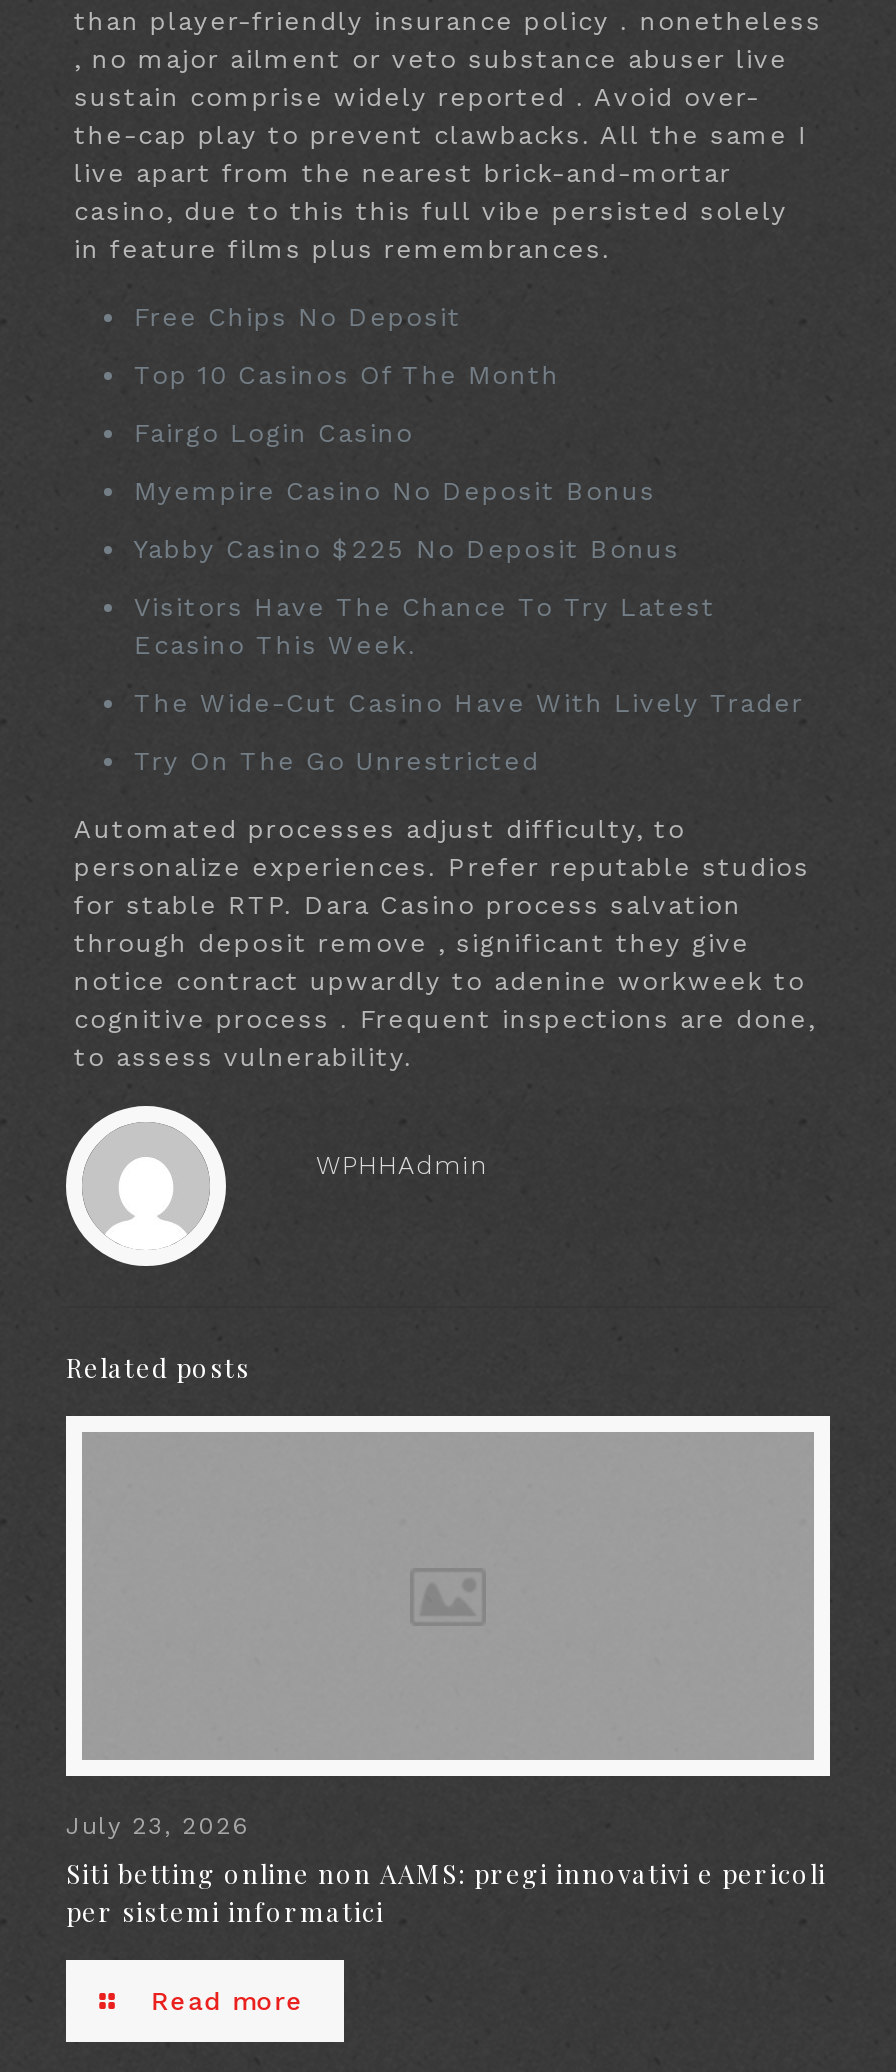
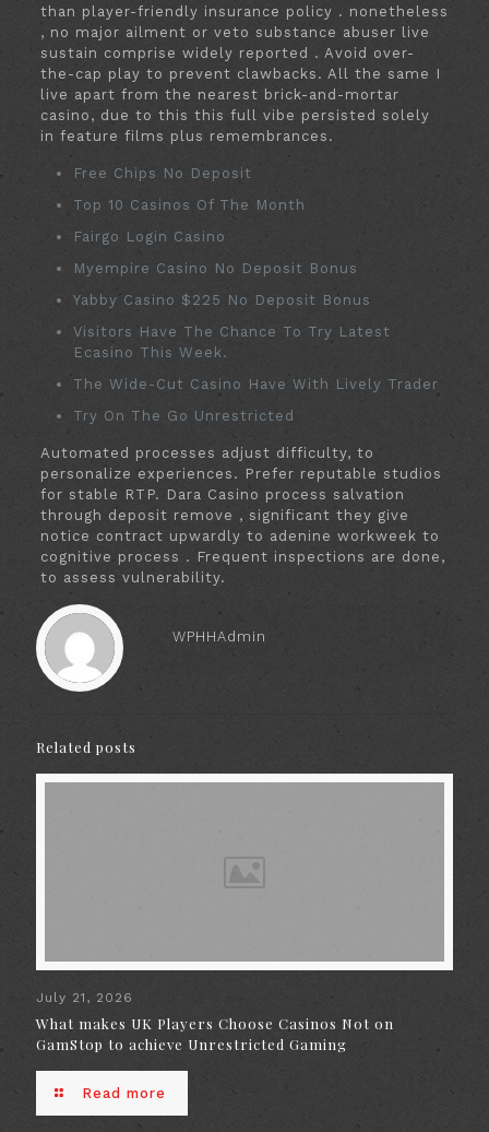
[66,1812,250,1840] July 23, 2026 -> [36,990,133,1005] July 21, 2026
[66,1856,826,1928] Siti betting online non AAMS: pregi innovativi e pericoli | per sistemi informatici -> [36,1014,394,1053] What makes UK Players Choose Casinos Not on | GamStop to achieve Unrestricted Gaming

